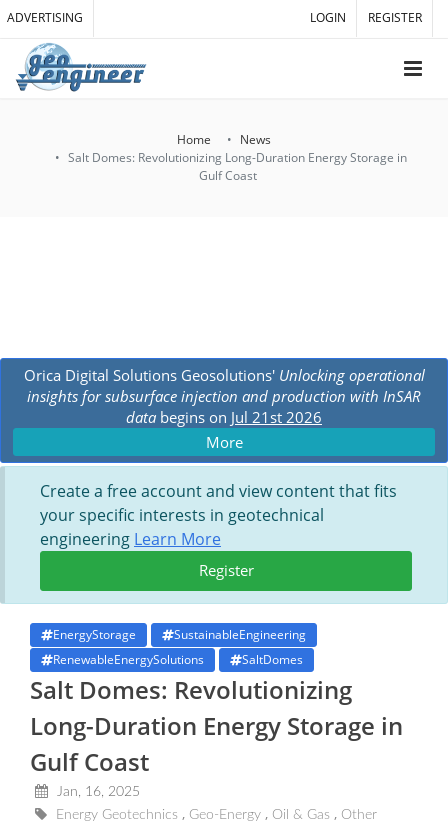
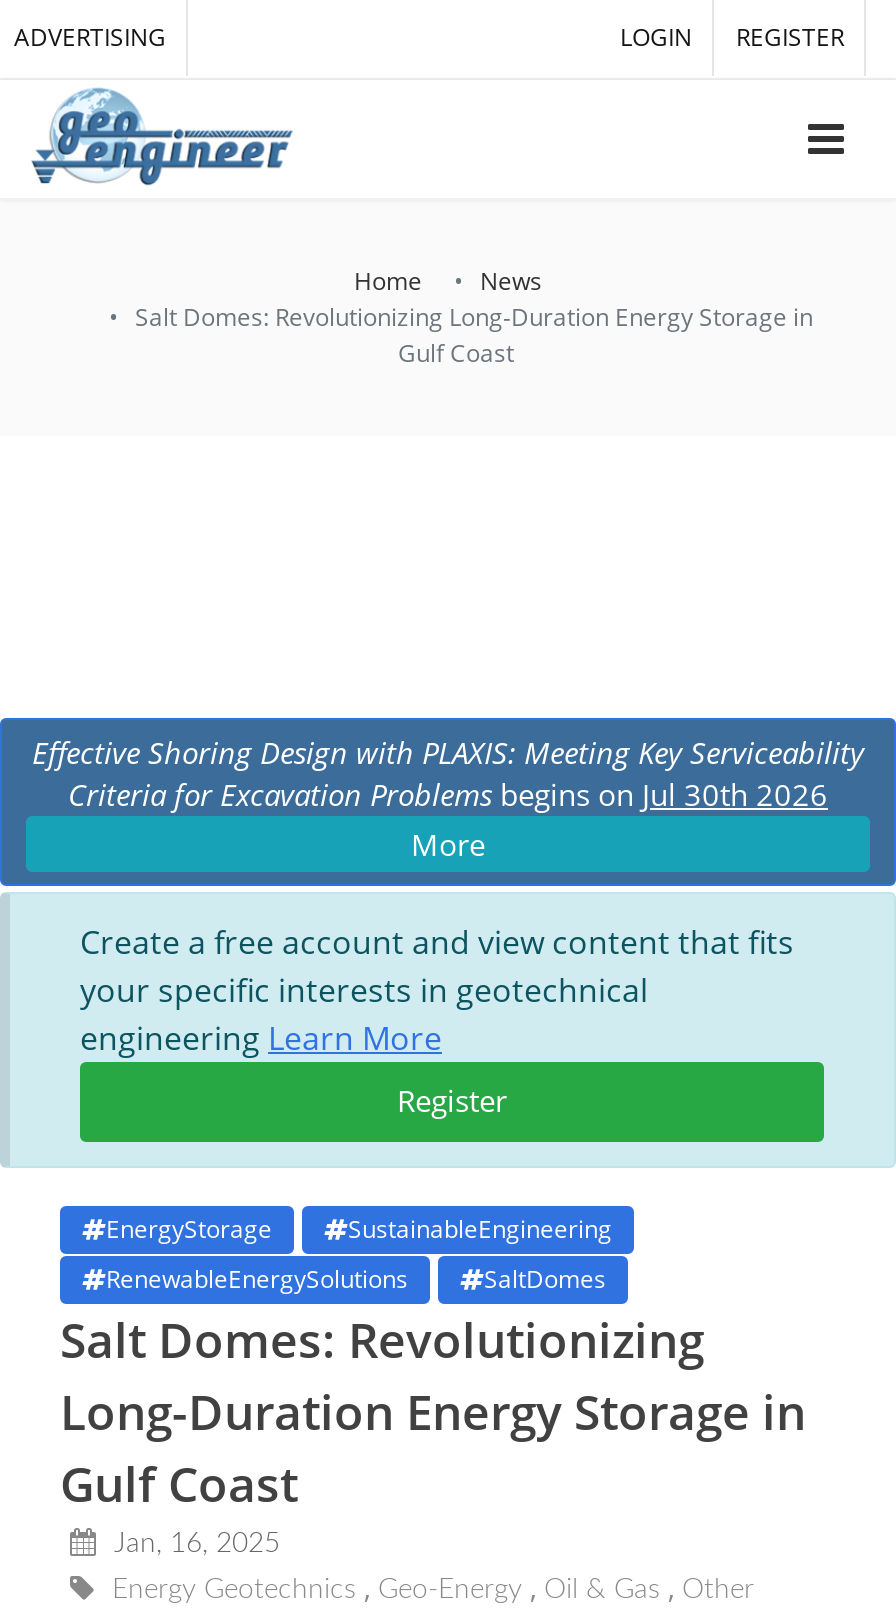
[23,365,424,427] Orica Digital Solutions Geosolutions' Unlocking operational | insights for subsurface injection and production with InSAR | data begins on Jul 21st 2026 -> [32,732,864,814] Effective Shoring Design with PLAXIS: Meeting Key Serviceability | Criteria for Excavation Problems begins on Jul 30th 2026

